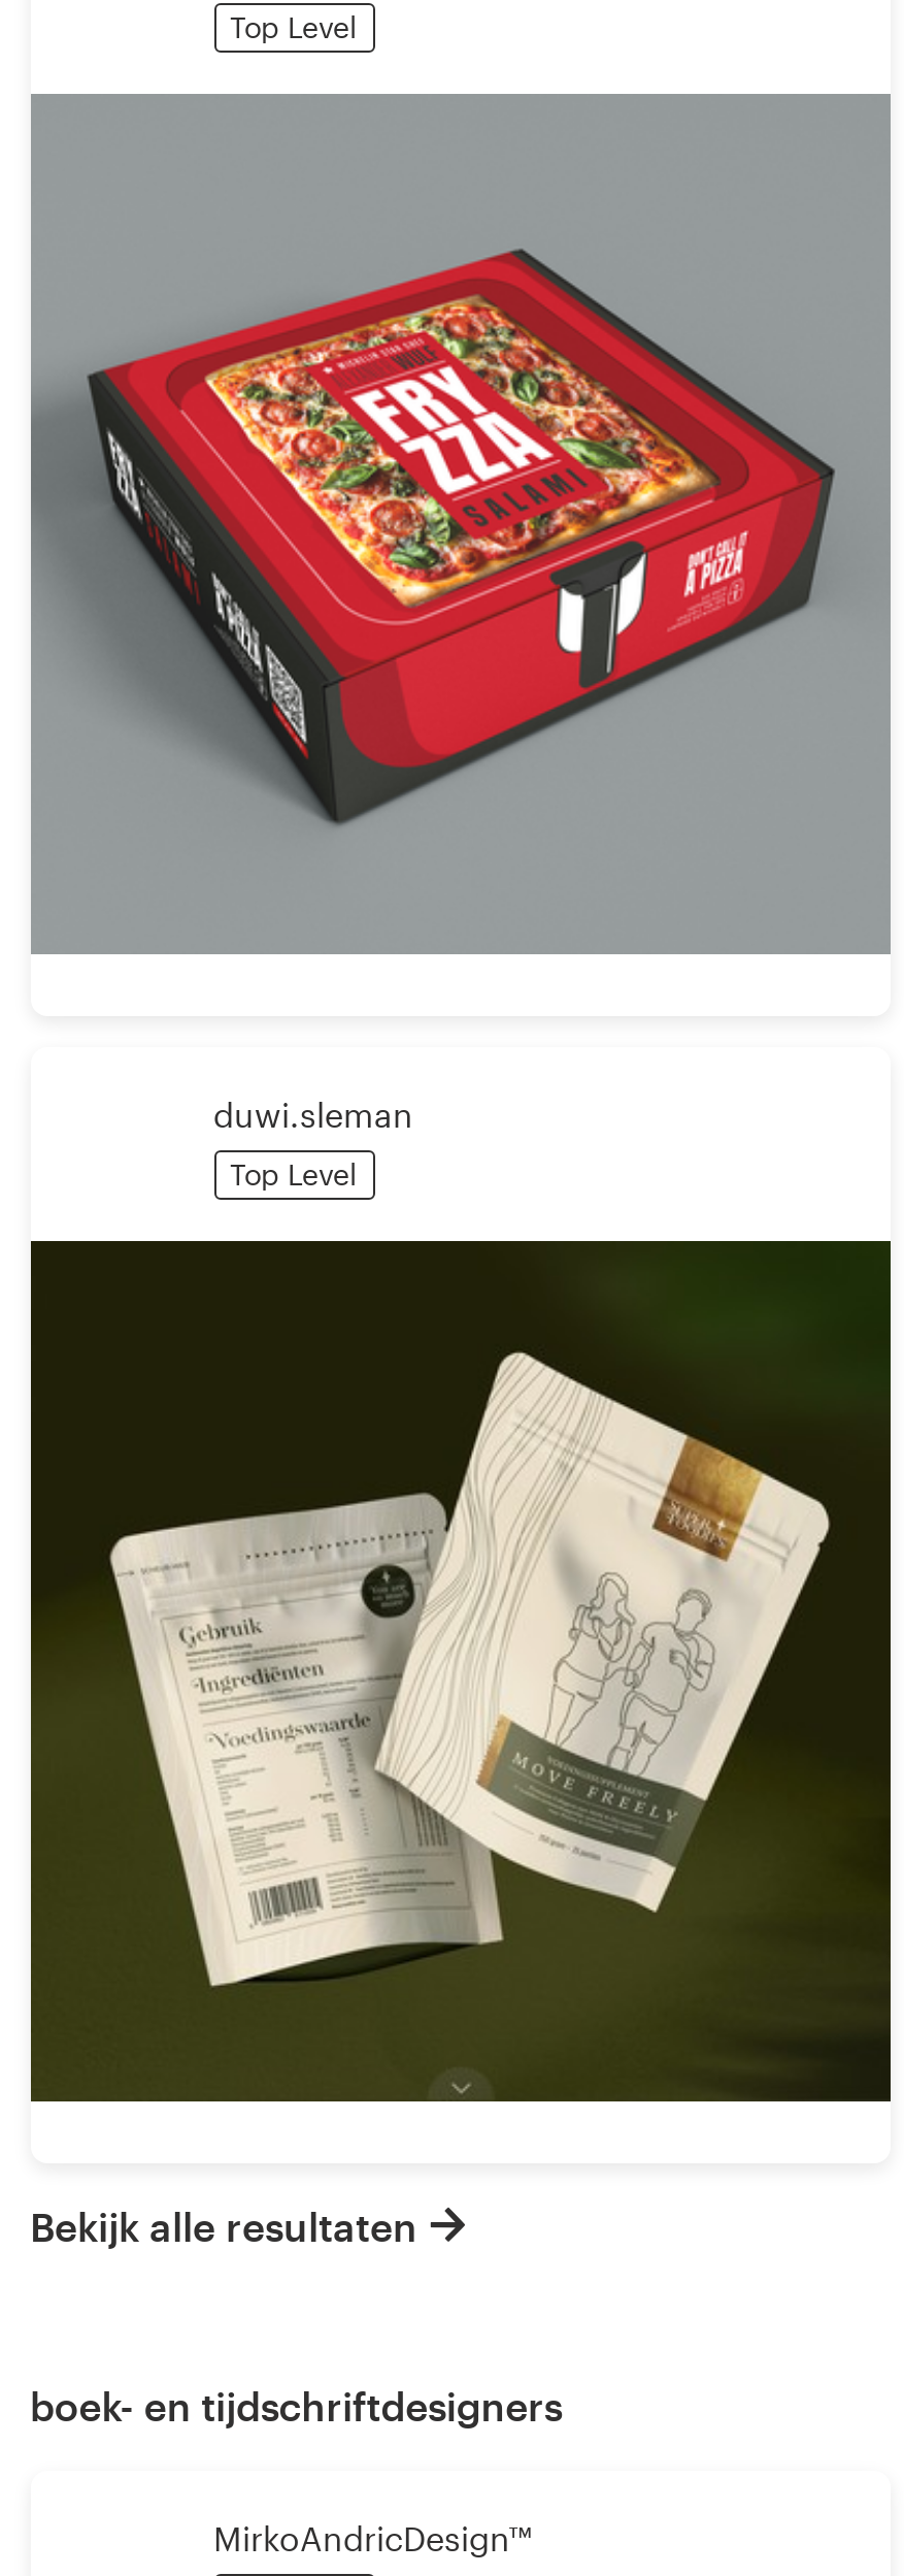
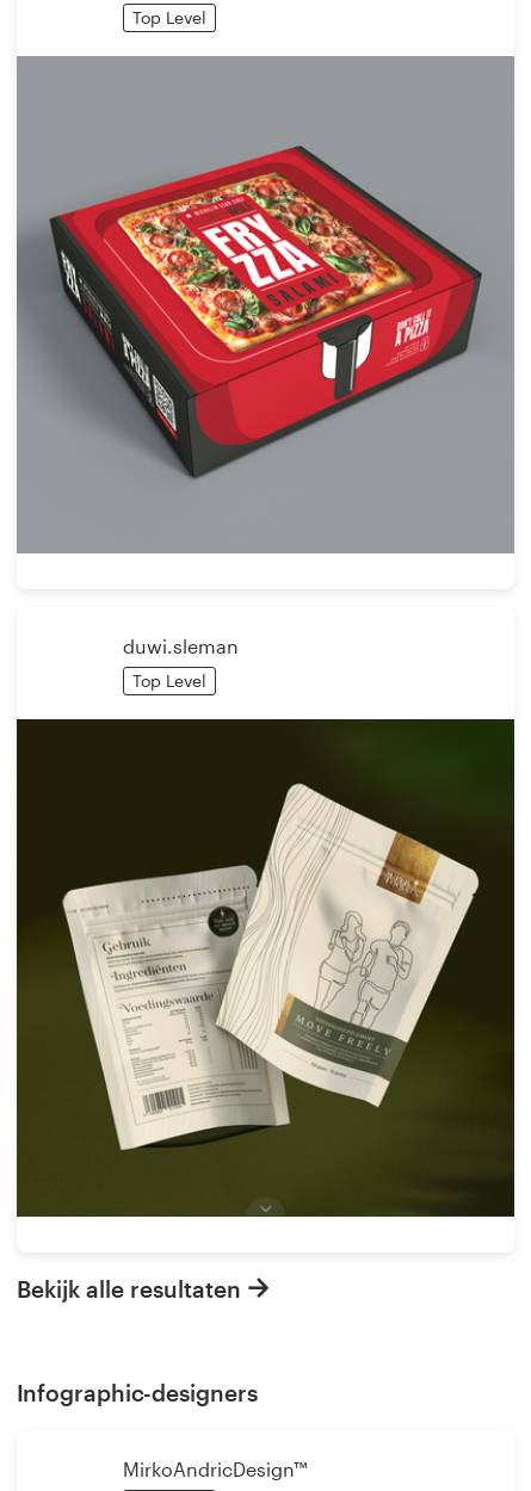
[30,2382,562,2430] boek- en tijdschriftdesigners -> [16,1379,257,1406] Infographic-designers

